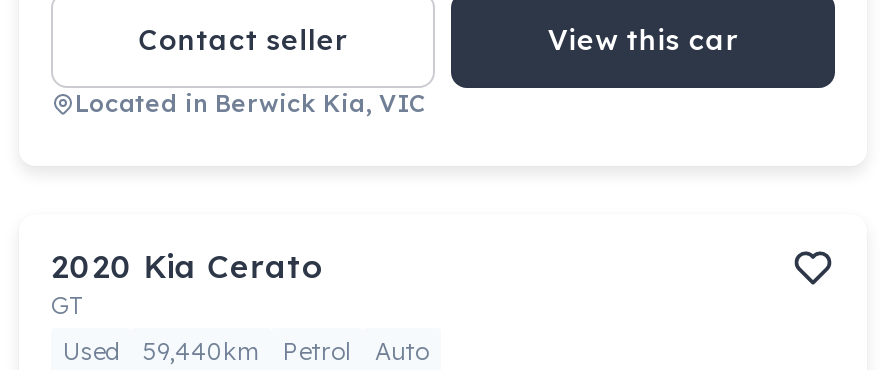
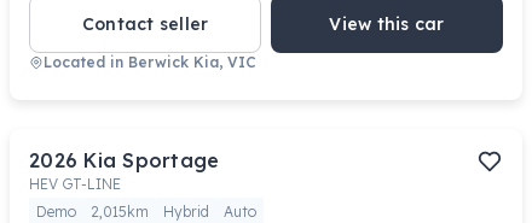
[51,246,325,320] 2020 Kia Cerato | GT -> [29,148,219,193] 2026 Kia Sportage | HEV GT-LINE
[63,336,351,366] Used | 59,440km | Petrol -> [36,203,209,221] Demo | 2,015km | Hybrid

